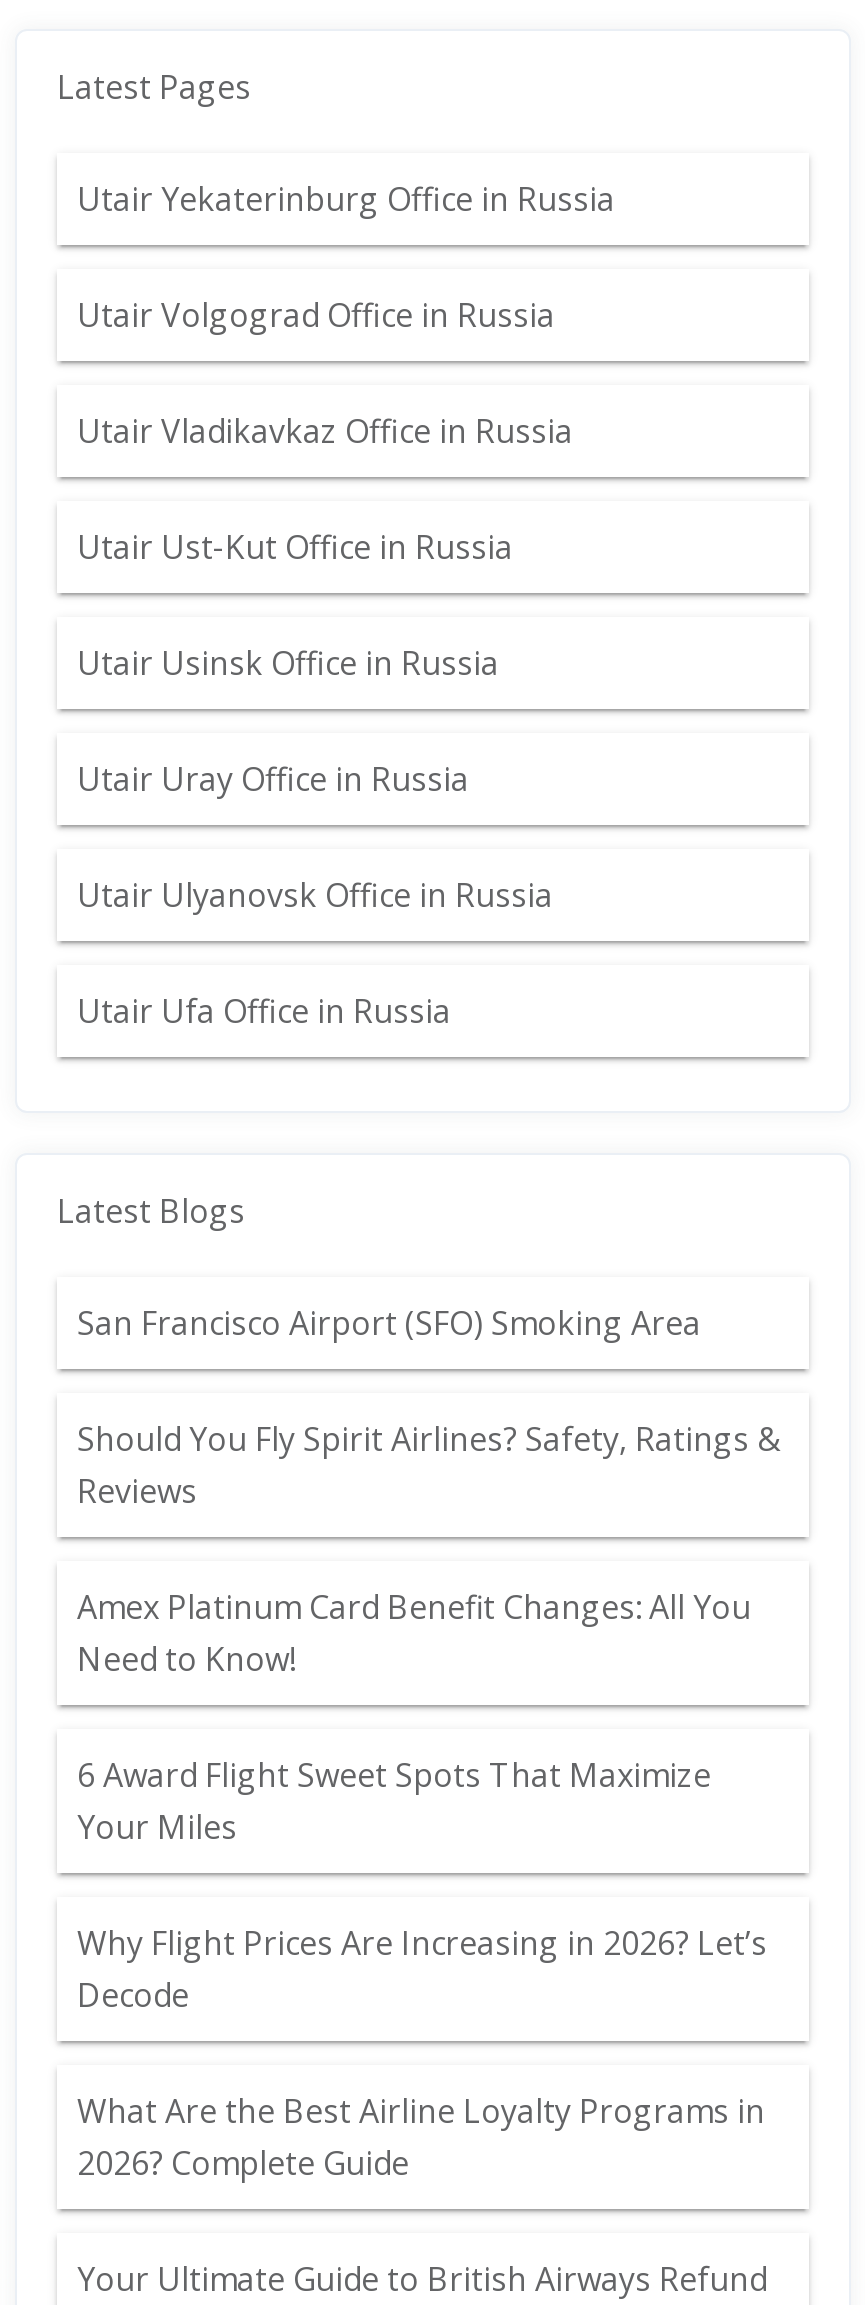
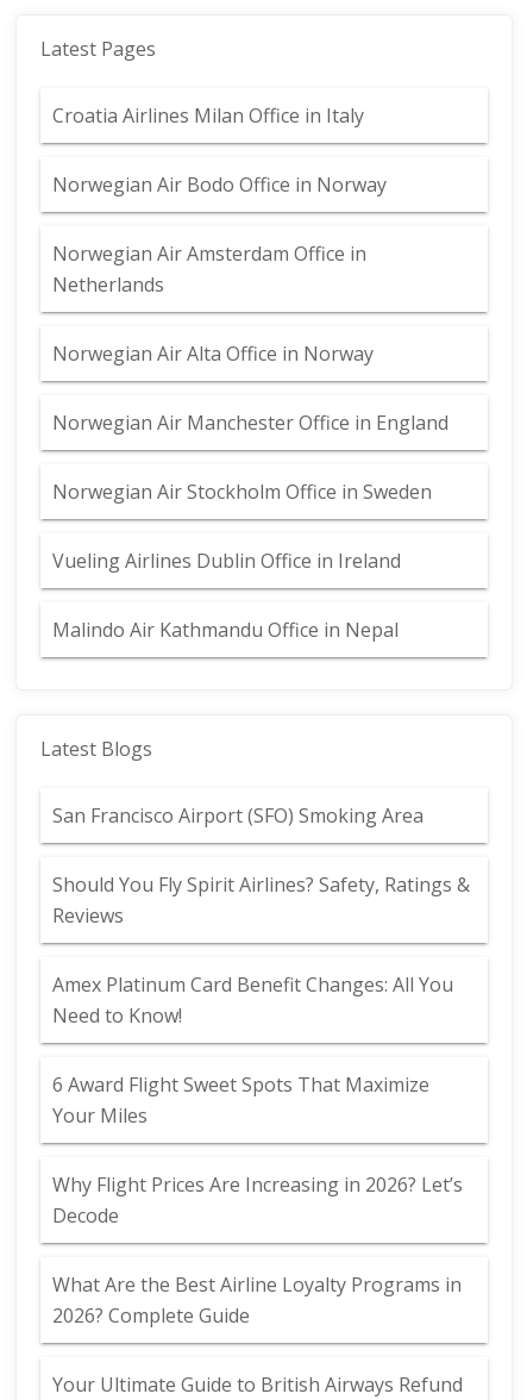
[77,177,615,221] Utair Yekaterinburg Office in Russia -> [52,102,364,129] Croatia Airlines Milan Office in Italy
[77,293,555,337] Utair Volgograd Office in Russia -> [52,171,387,198] Norwegian Air Bodo Office in Norway
[77,409,573,453] Utair Vladikavkaz Office in Russia -> [52,240,366,298] Norwegian Air Amsterdam Office in | Netherlands
[77,525,513,569] Utair Ust-Kut Office in Russia -> [52,340,374,367] Norwegian Air Alta Office in Norway
[77,641,499,685] Utair Usinsk Office in Russia -> [52,410,448,436] Norwegian Air Manchester Office in England
[77,757,469,801] Utair Uray Office in Russia -> [52,479,432,505] Norwegian Air Stockholm Office in Sweden
[77,873,553,917] Utair Ulyanovsk Office in Russia -> [52,548,401,574] Vueling Airlines Dublin Office in Ireland
[77,989,451,1033] Utair Ufa Office in Russia -> [52,617,399,643] Malindo Air Kathmandu Office in Nepal

